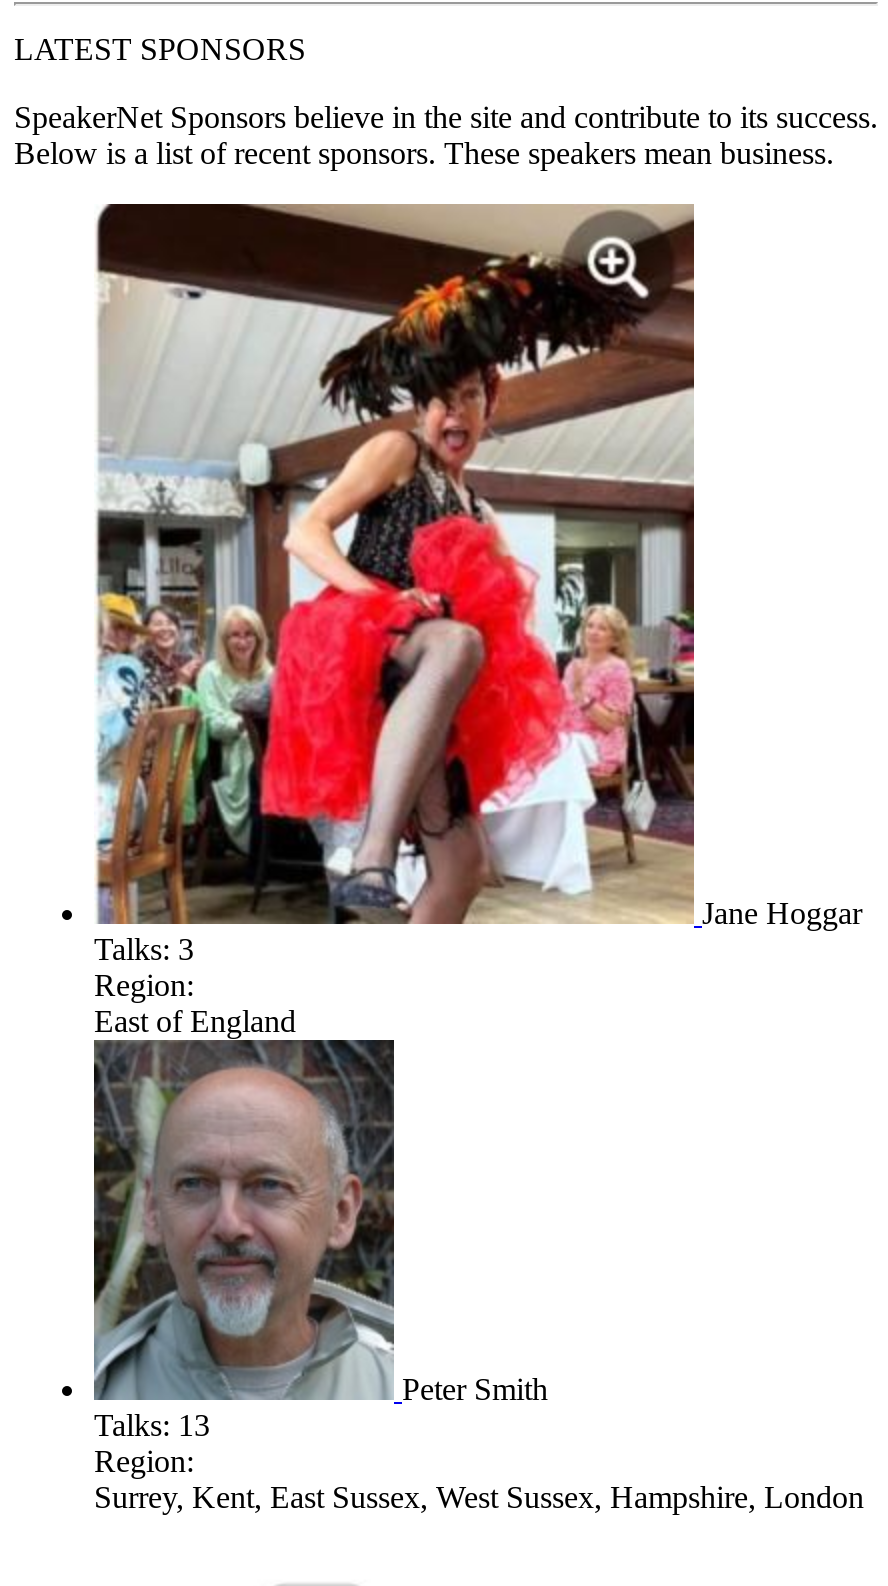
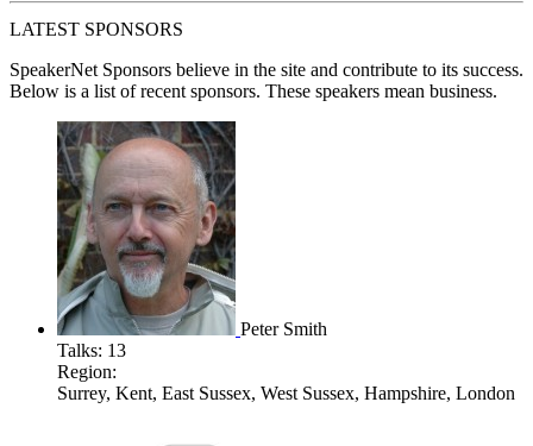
[94,202,862,1039] [image] | Jane Hoggar | Talks: 3 | Region: | East of England -> none

